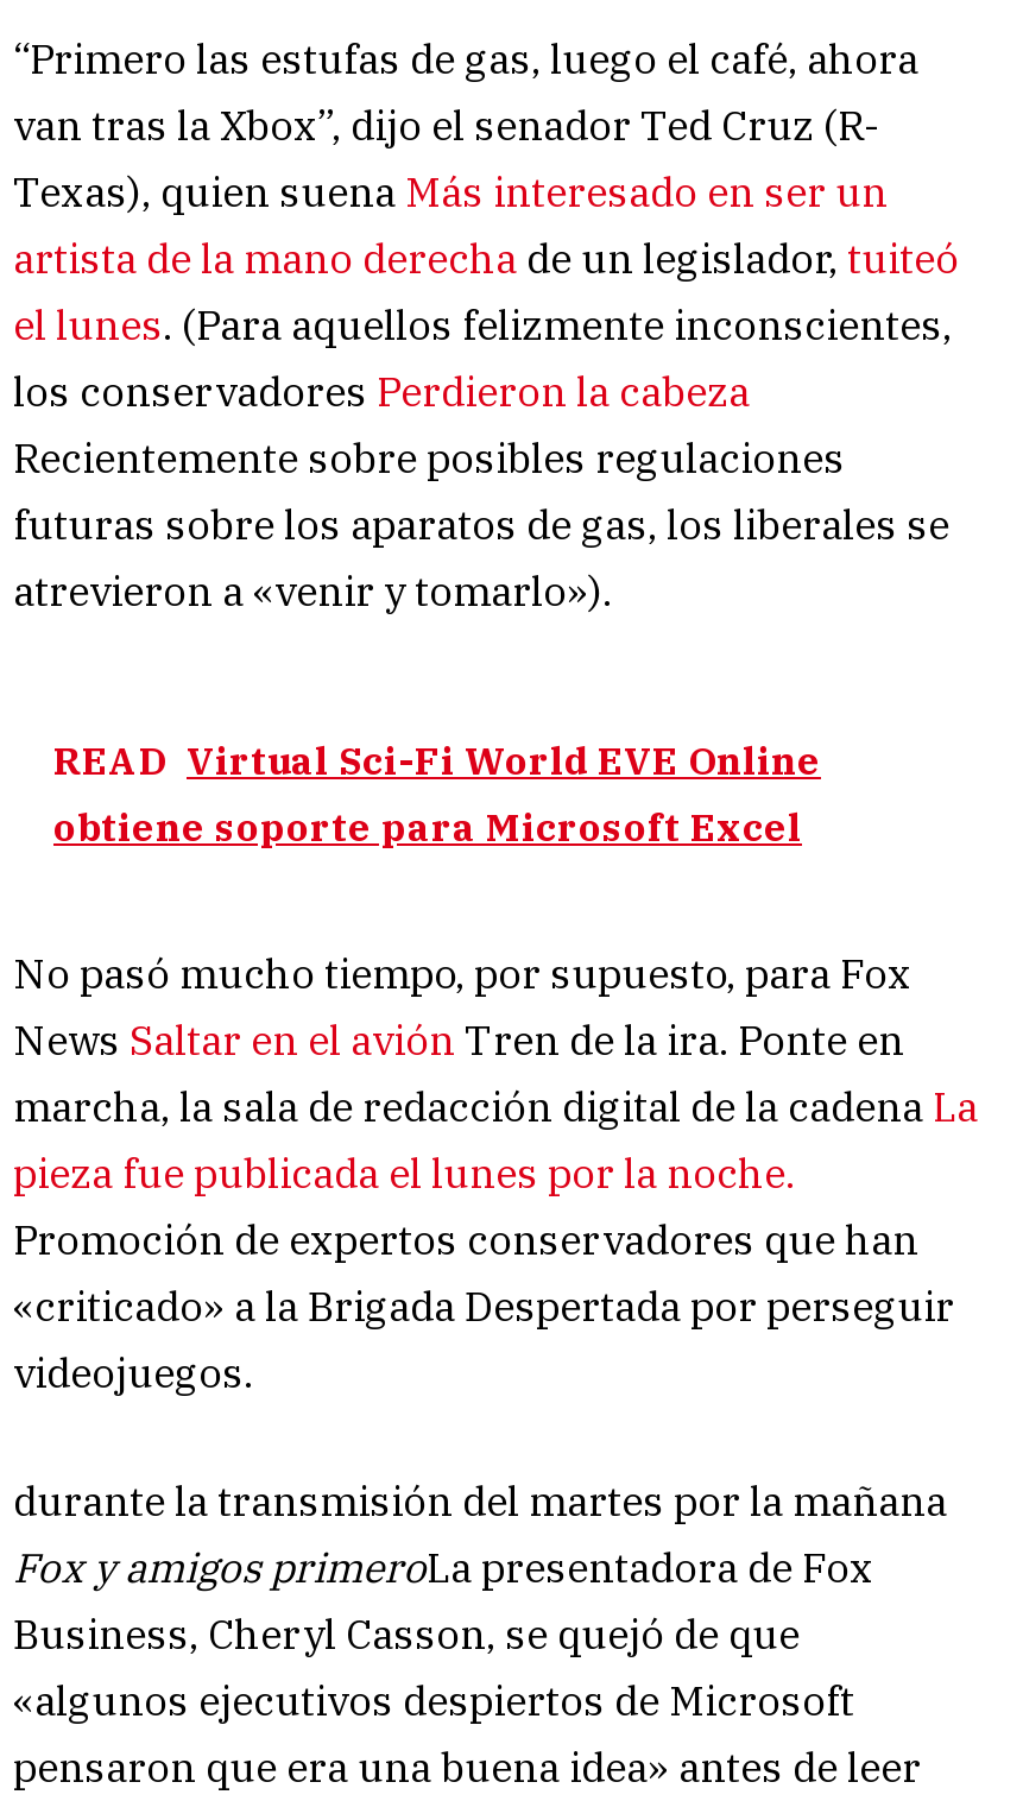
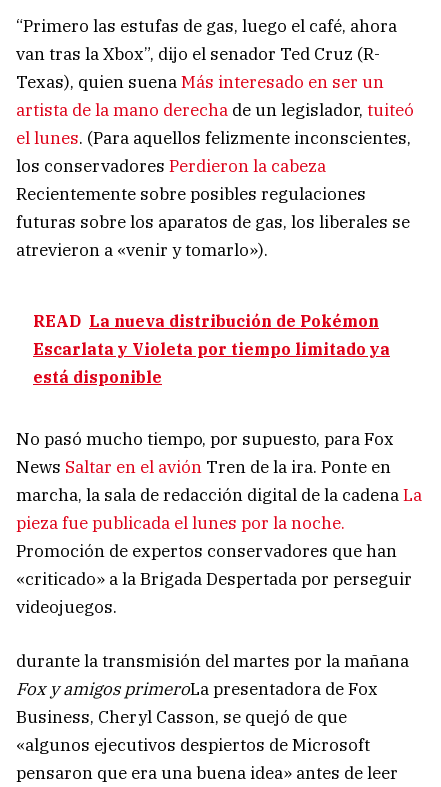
[53,737,821,851] READ Virtual Sci-Fi World EVE Online | obtiene soporte para Microsoft Excel -> [33,311,390,387] READ La nueva distribución de Pokémon | Escarlata y Violeta por tiempo limitado ya | está disponible

